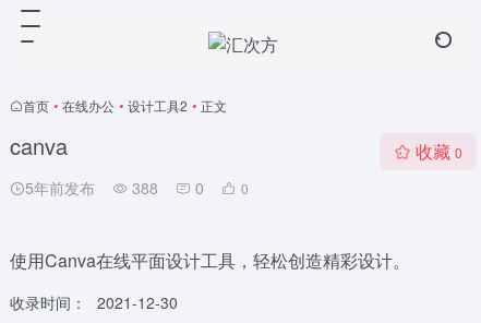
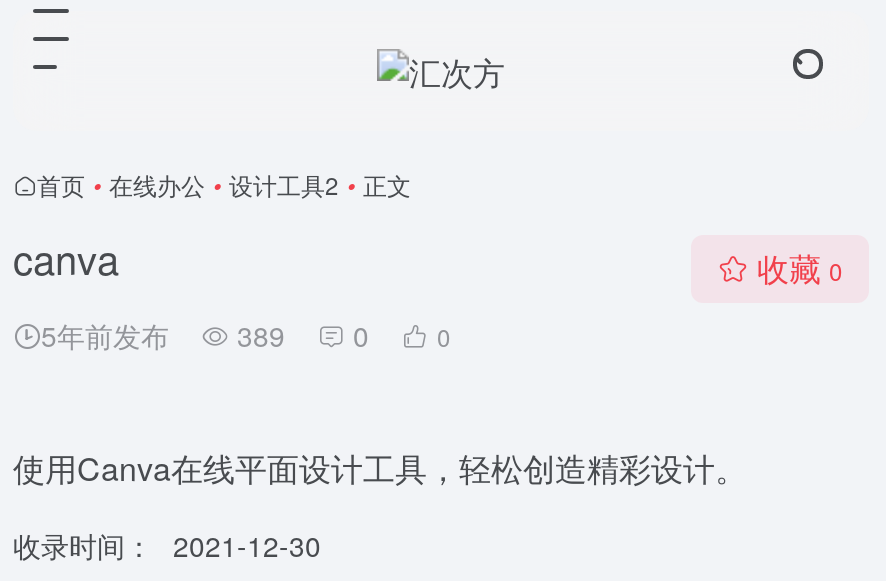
[25,177,249,199] 5年前发布 388 0 0 -> [41,315,451,355] 5年前发布 389 0 0

